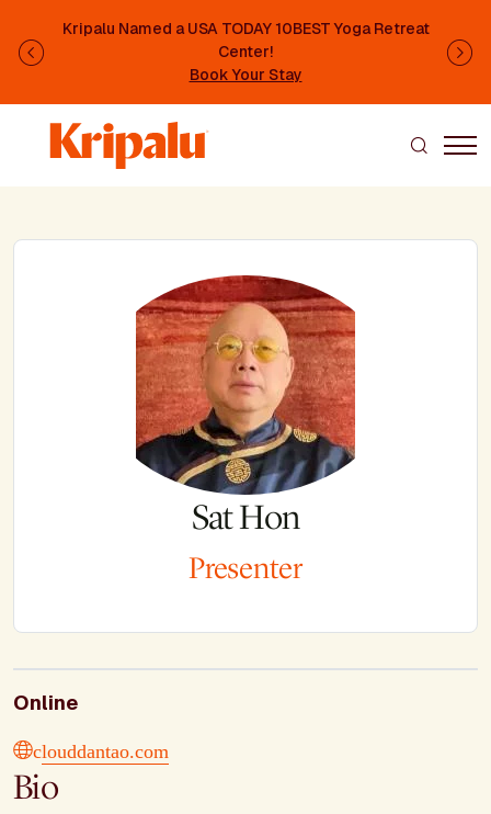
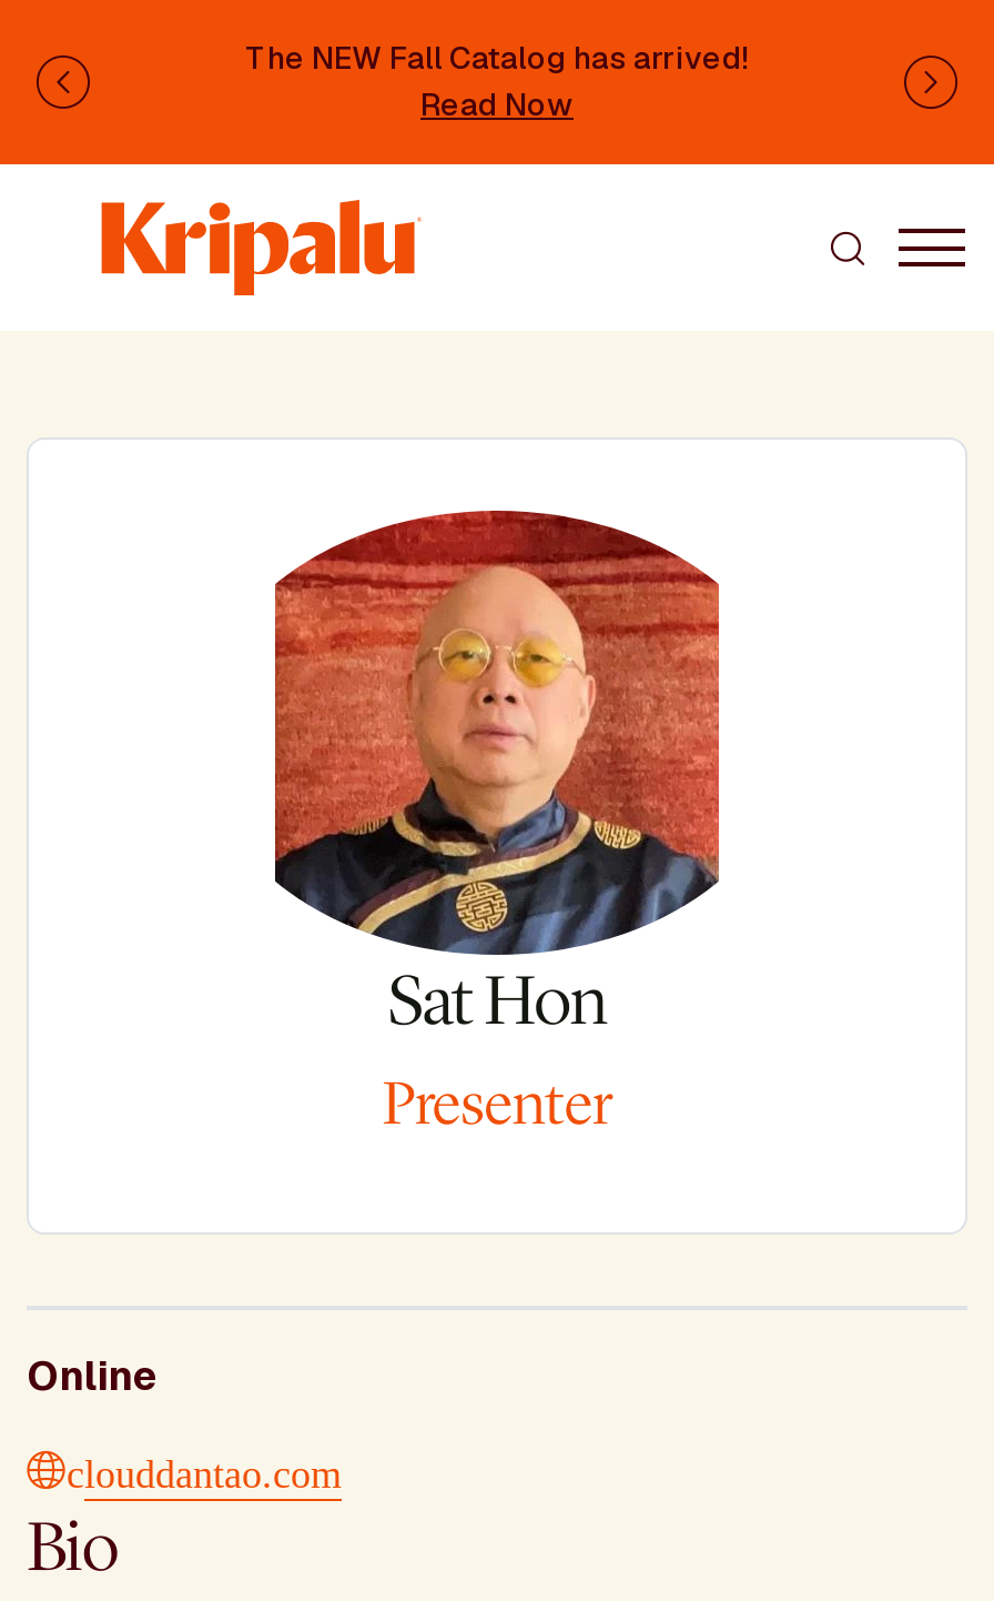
[62,19,429,84] Kripalu Named a USA TODAY 10BEST Yoga Retreat | Center! | Book Your Stay -> [245,38,749,124] The NEW Fall Catalog has arrived! | Read Now

